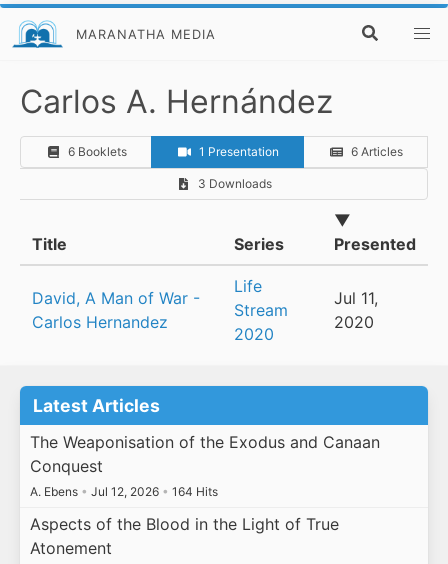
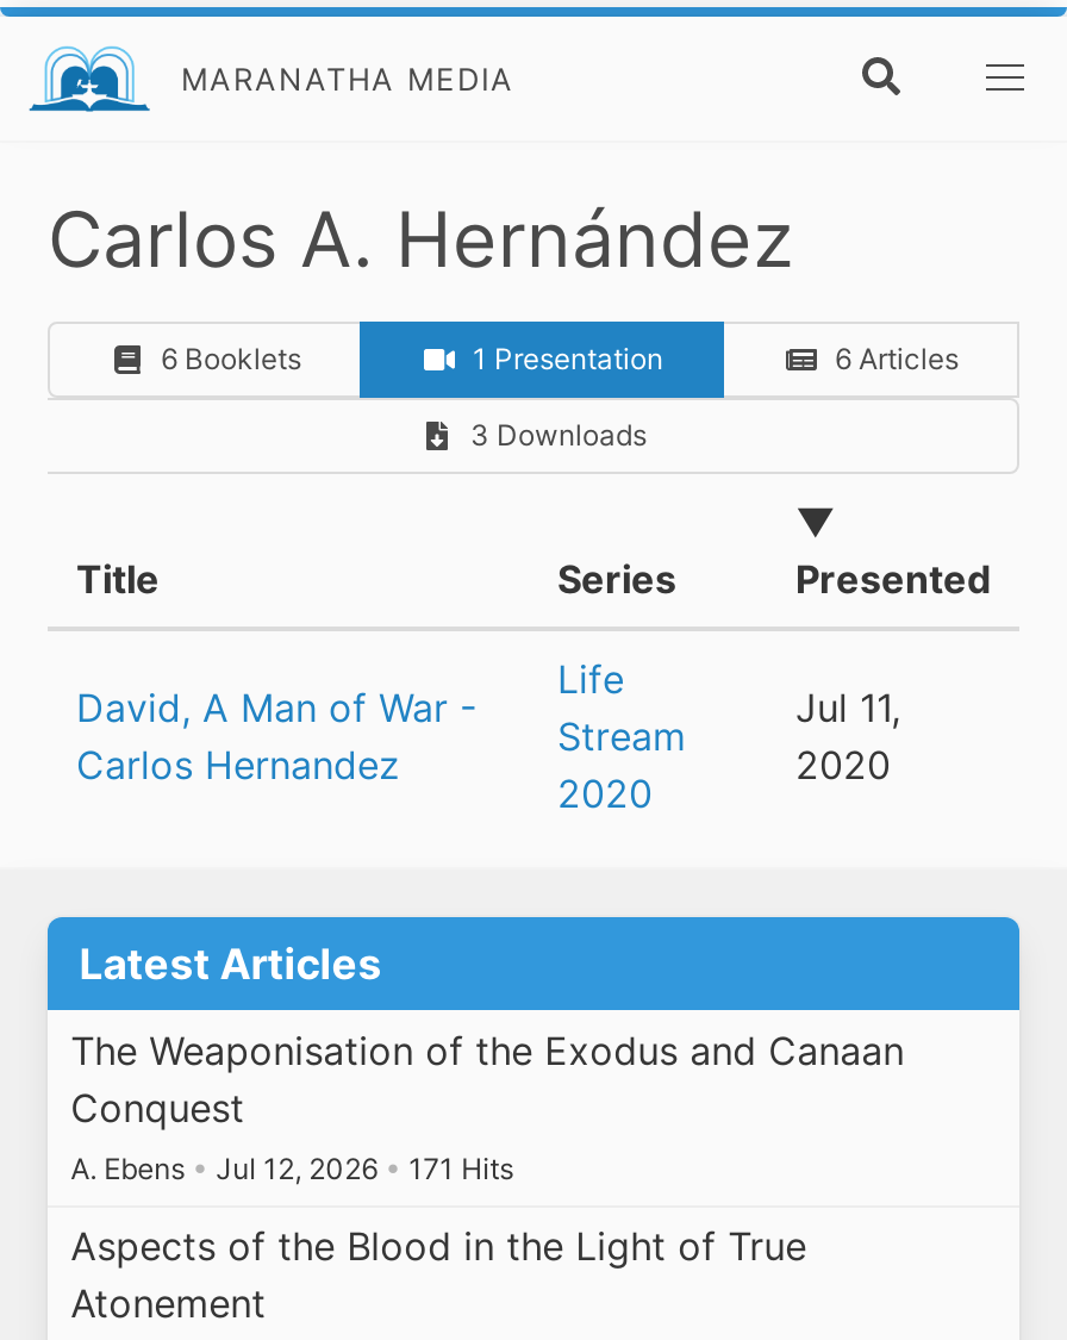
[30,484,218,499] A. Ebens • Jul 12, 2026 • 164 Hits -> [70,1150,513,1186] A. Ebens • Jul 12, 2026 • 171 Hits

